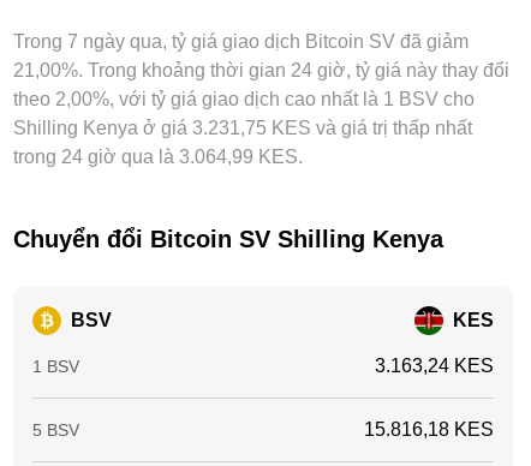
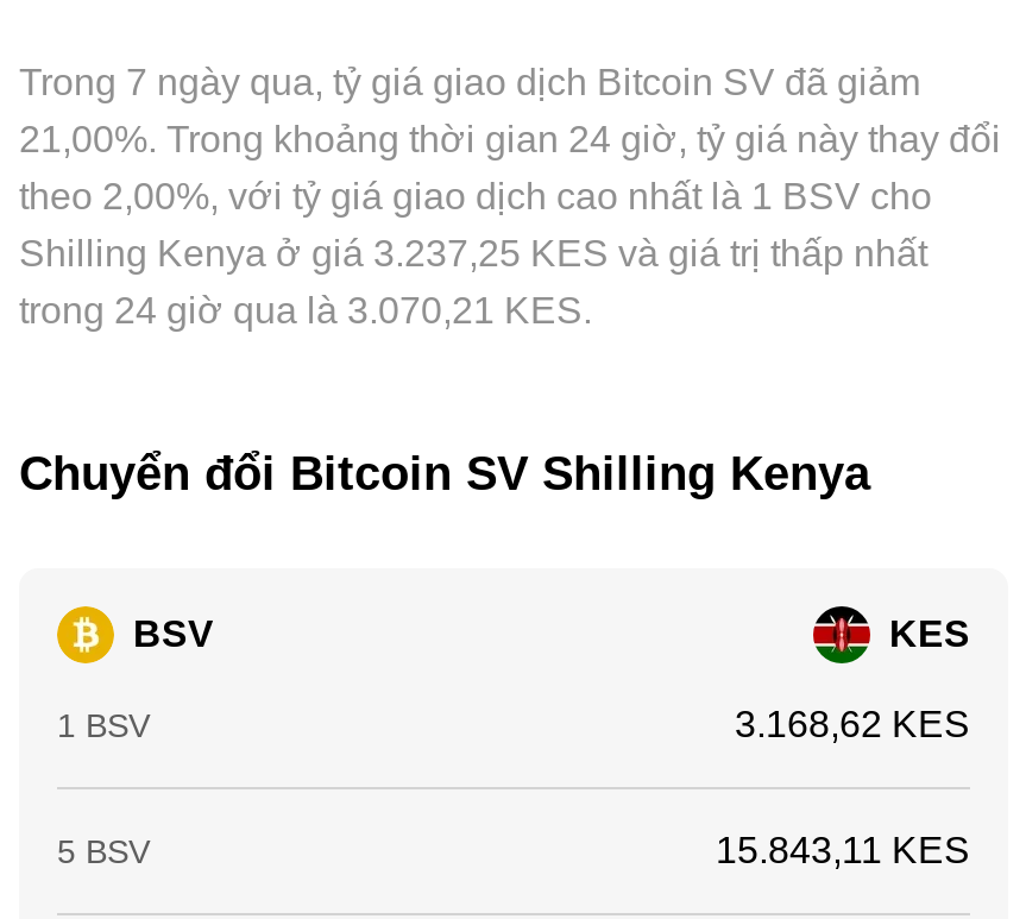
[13,118,472,138] Shilling Kenya ở giá 3.231,75 KES và giá trị thấp nhất -> [19,233,927,273] Shilling Kenya ở giá 3.237,25 KES và giá trị thấp nhất
[13,147,303,167] trong 24 giờ qua là 3.064,99 KES. -> [19,290,592,331] trong 24 giờ qua là 3.070,21 KES.
[375,356,494,376] 3.163,24 KES -> [735,704,970,744] 3.168,62 KES
[364,419,494,440] 15.816,18 KES -> [716,830,970,870] 15.843,11 KES

